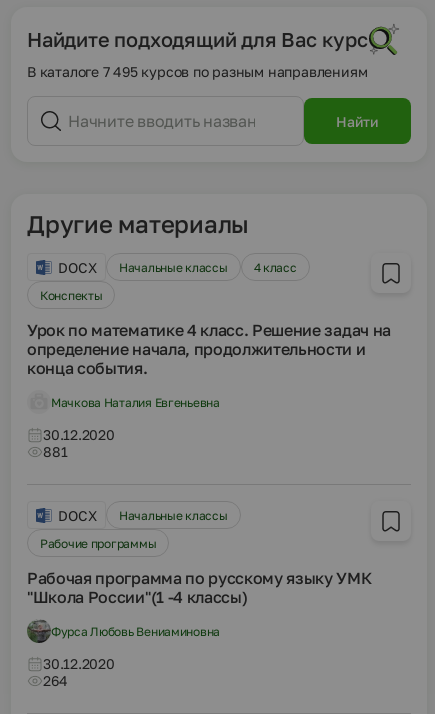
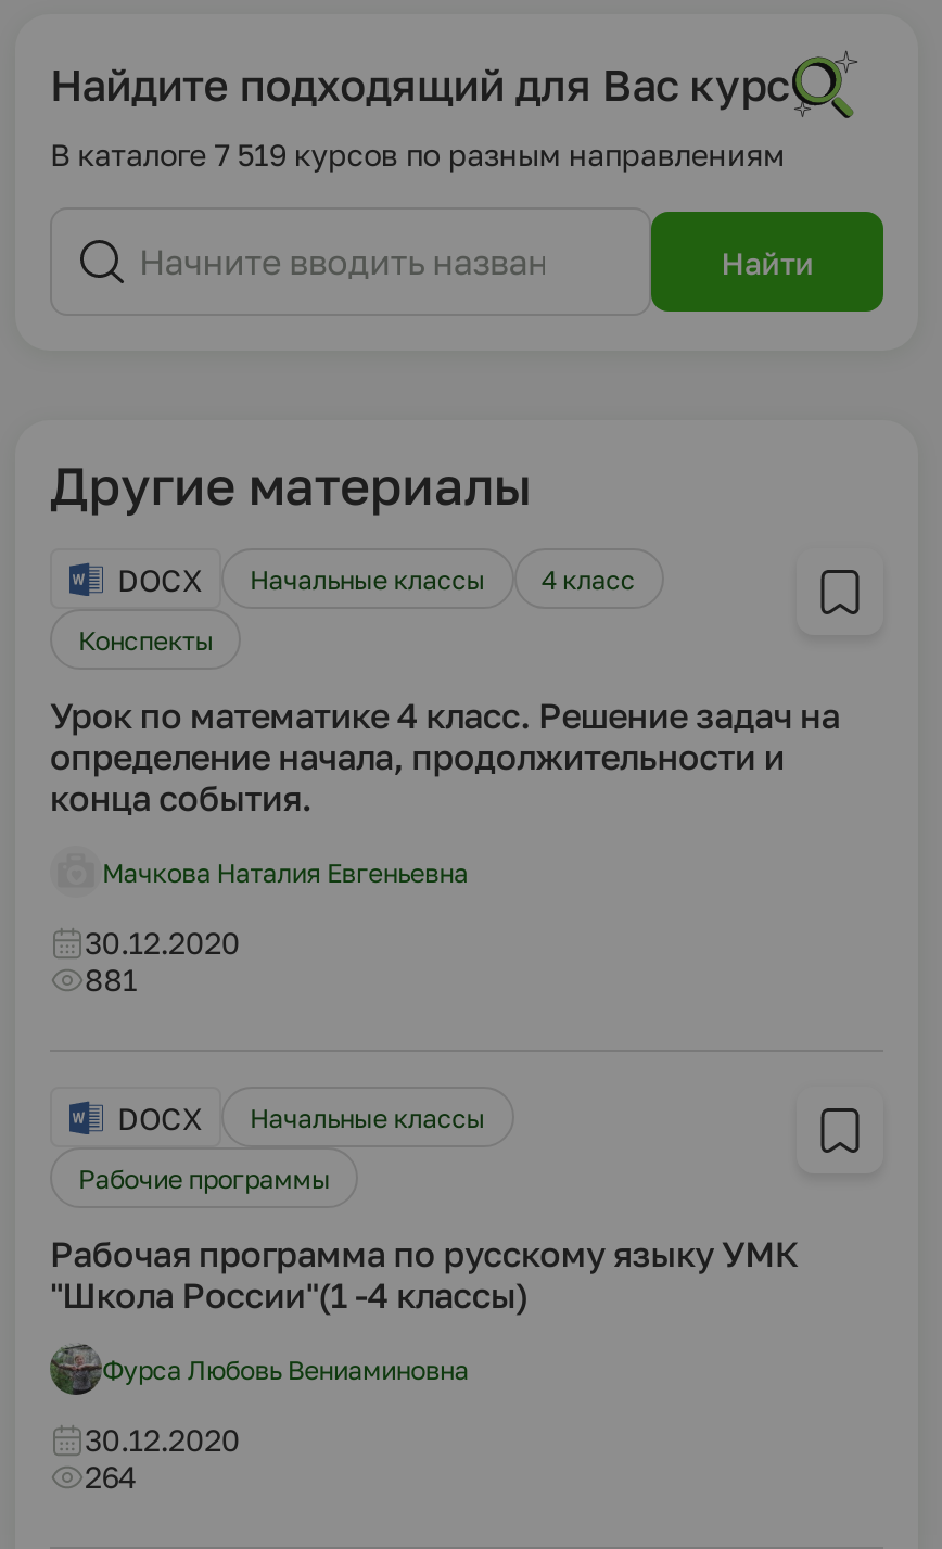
[27,63,367,80] В каталоге 7 495 курсов по разным направлениям -> [50,136,784,173] В каталоге 7 519 курсов по разным направлениям

